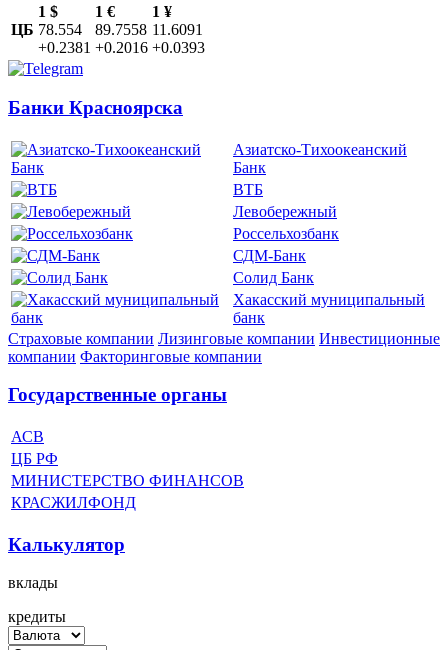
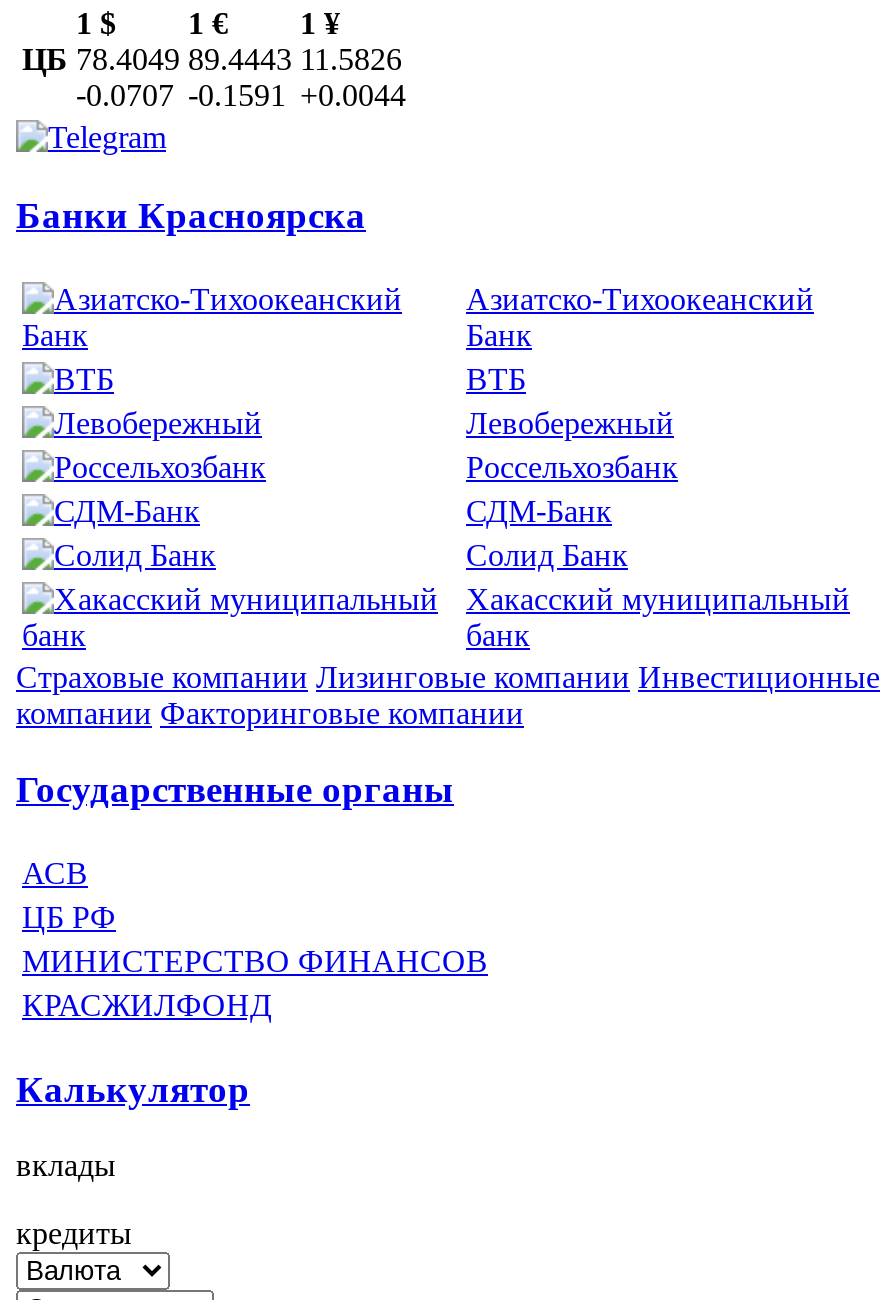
[38,21,82,38] 78.554 -> [76,42,180,76] 78.4049
[95,21,147,38] 89.7558 -> [188,42,292,76] 89.4443
[152,21,203,38] 11.6091 -> [300,42,402,76] 11.5826
[38,39,91,56] +0.2381 -> [76,78,174,112] -0.0707
[95,39,148,56] +0.2016 -> [188,78,286,112] -0.1591
[152,39,205,56] +0.0393 -> [300,78,406,112] +0.0044

